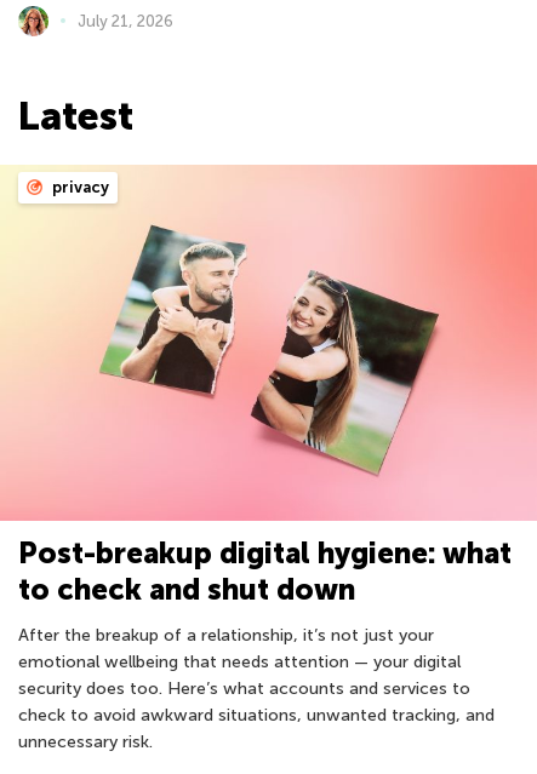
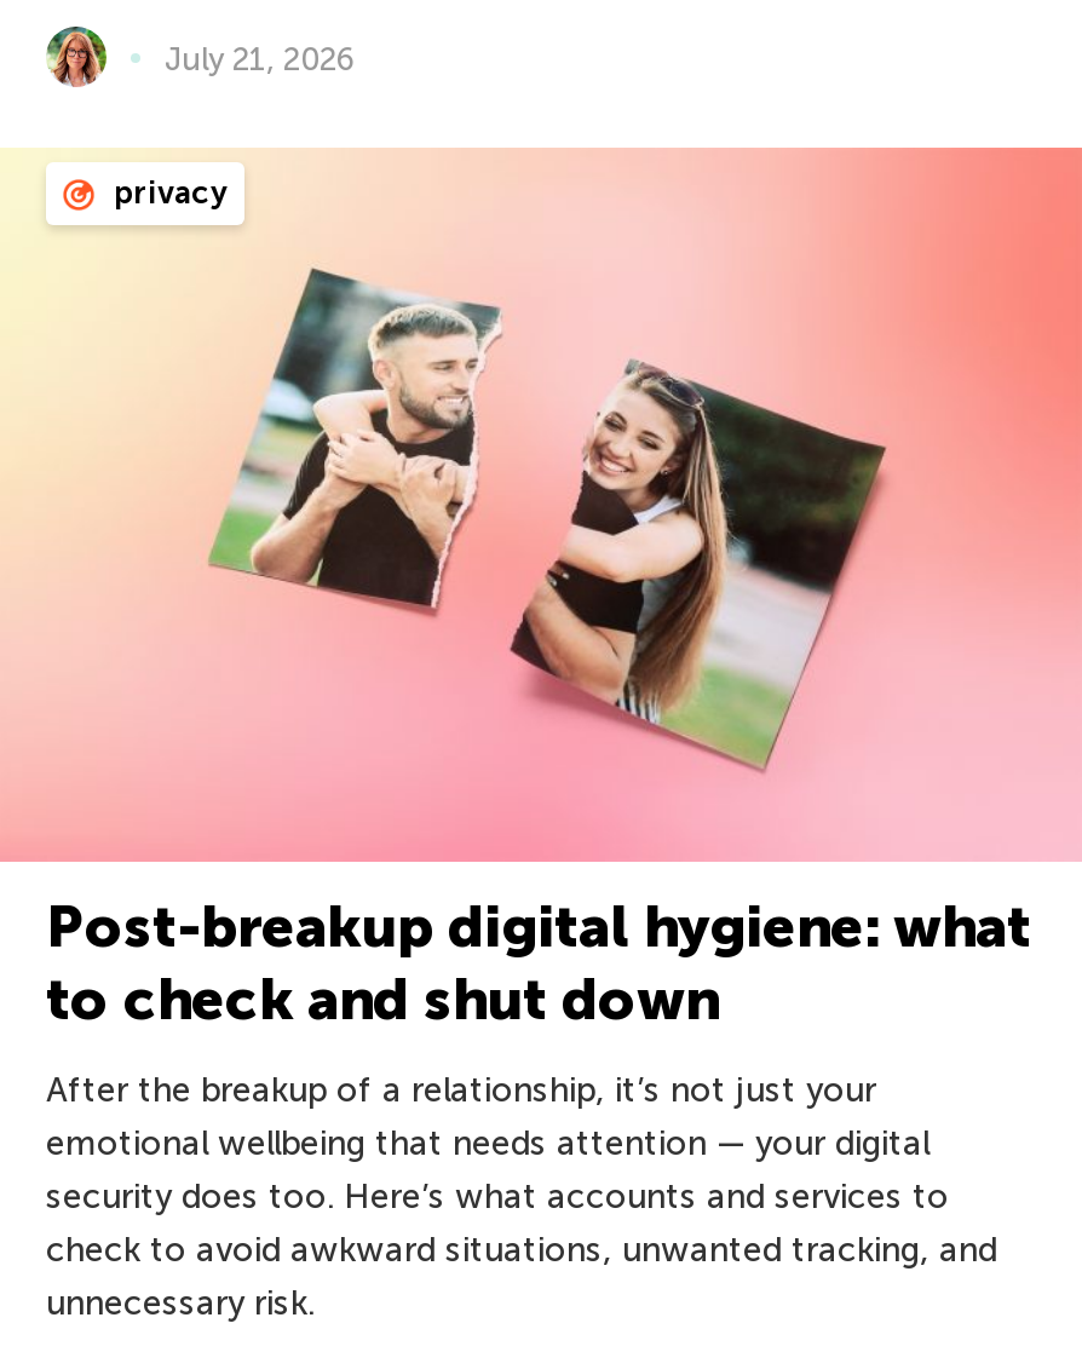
[18,93,133,139] Latest -> none

